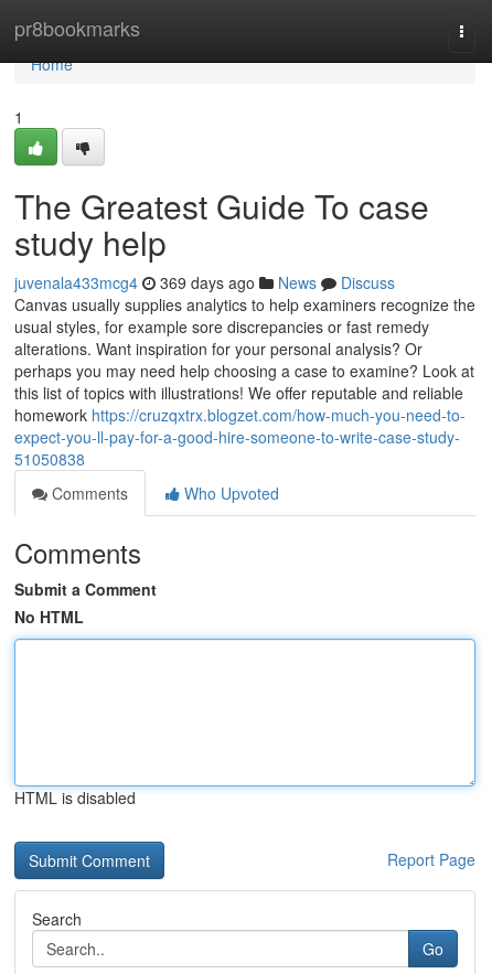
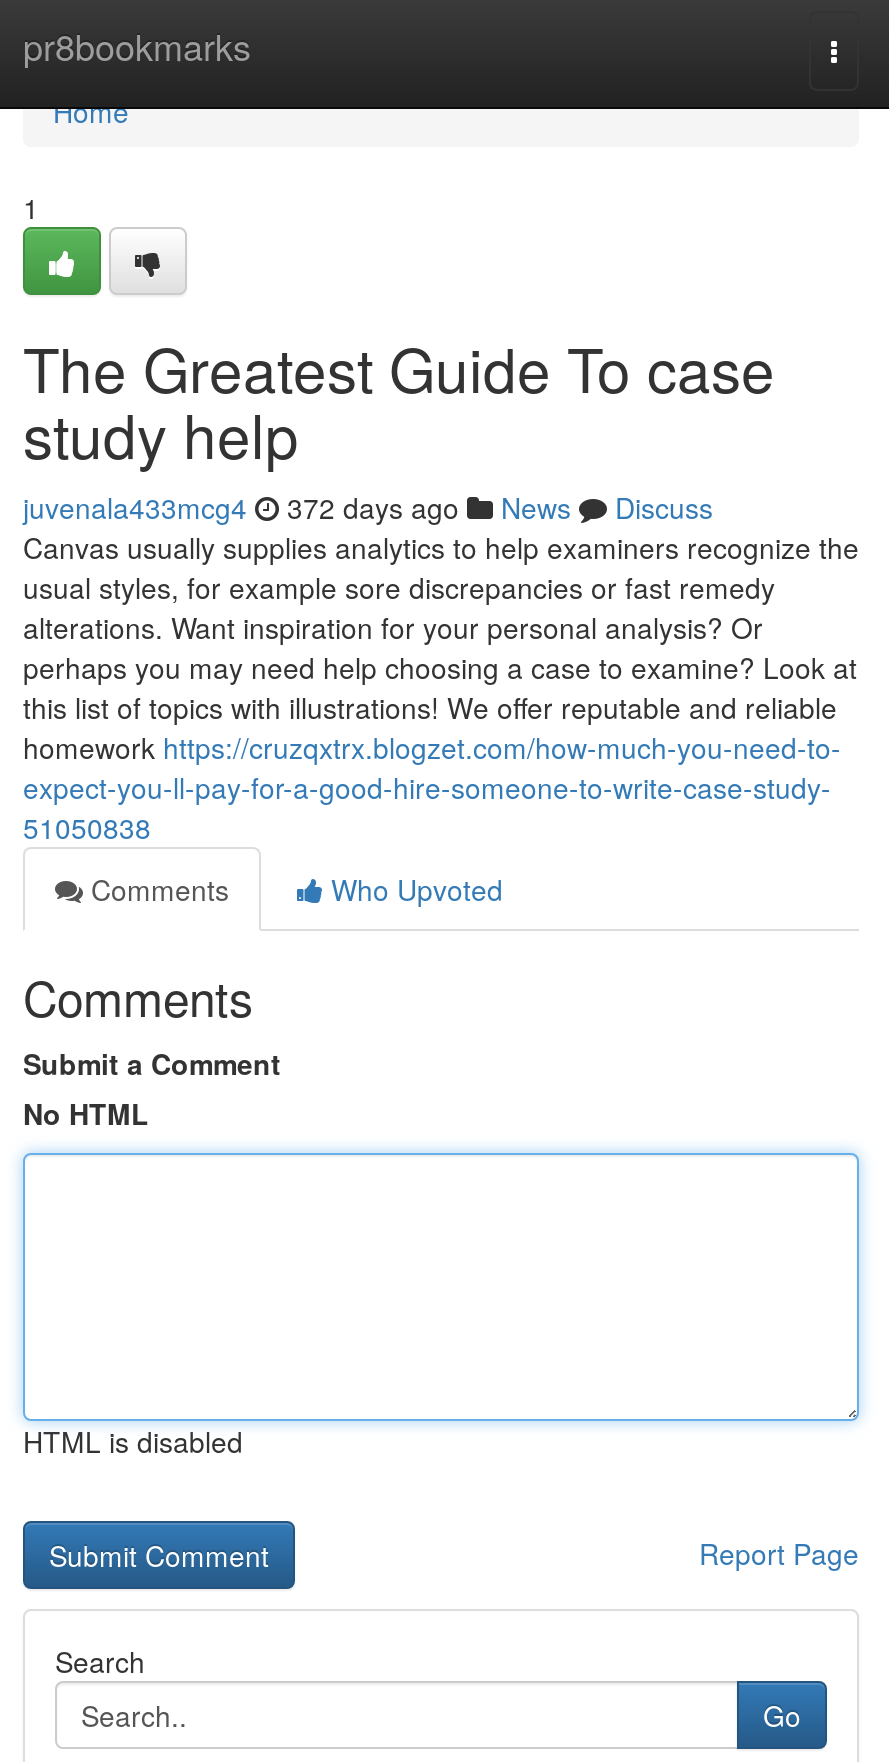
[14,271,395,293] juvenala433mcg4 369 days ago News Discuss -> [23,487,713,527] juvenala433mcg4 372 days ago News Discuss

